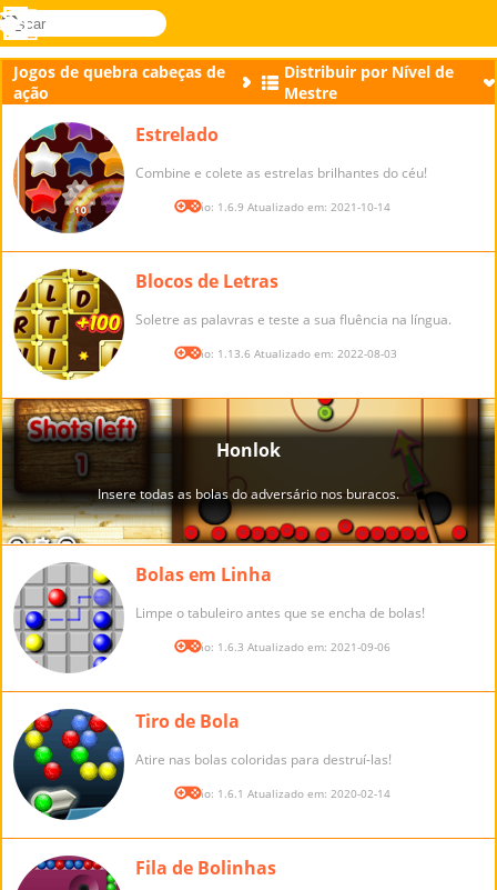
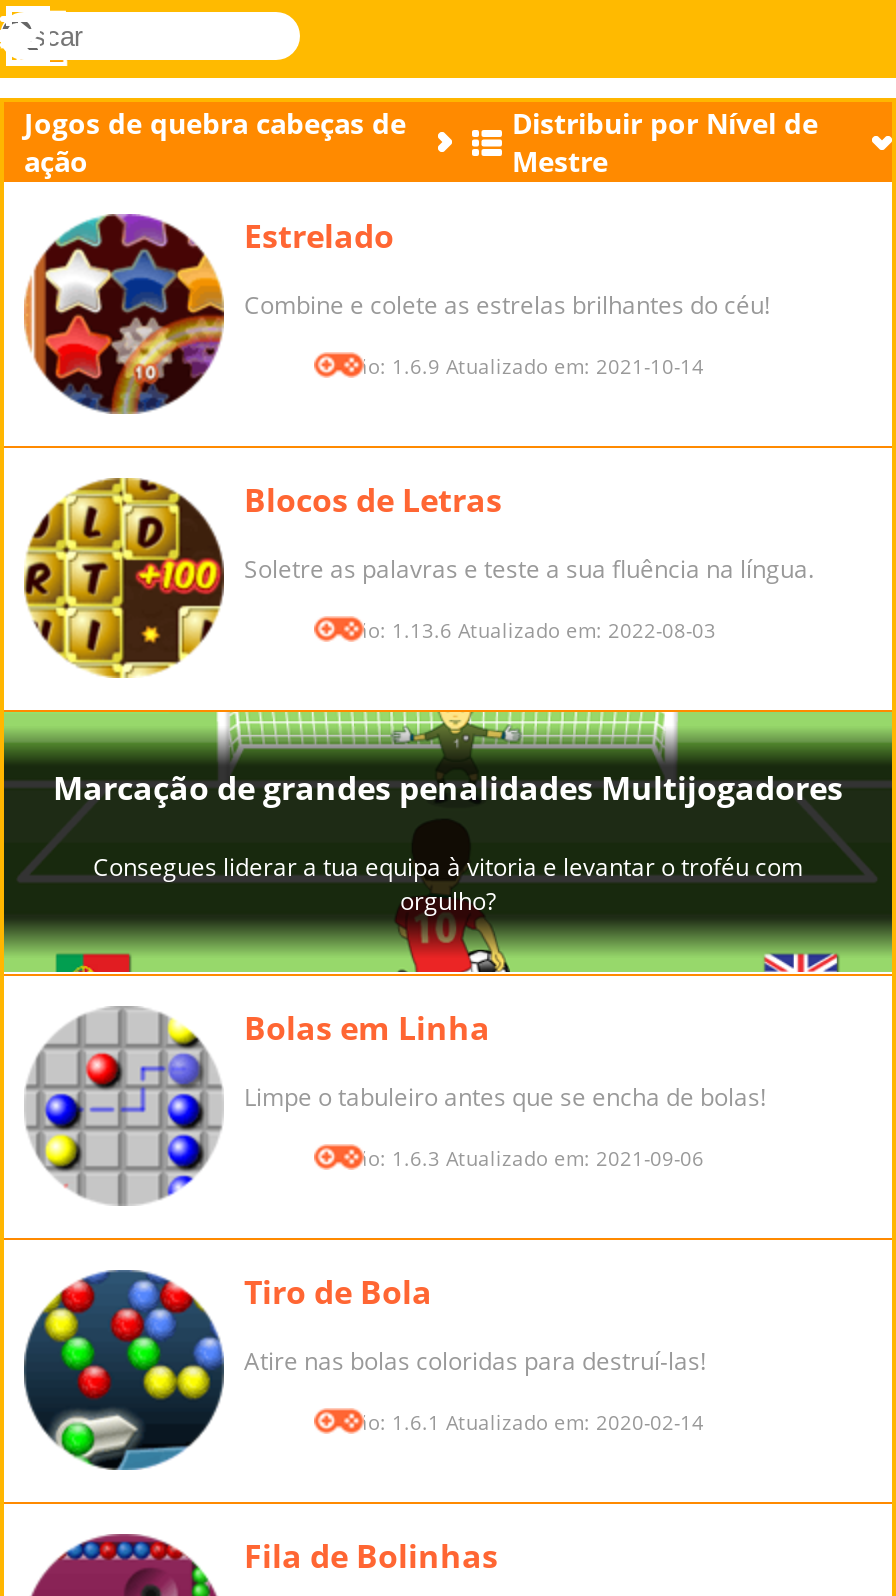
[3,398,494,544] [image] -> [6,710,890,974] [image]

